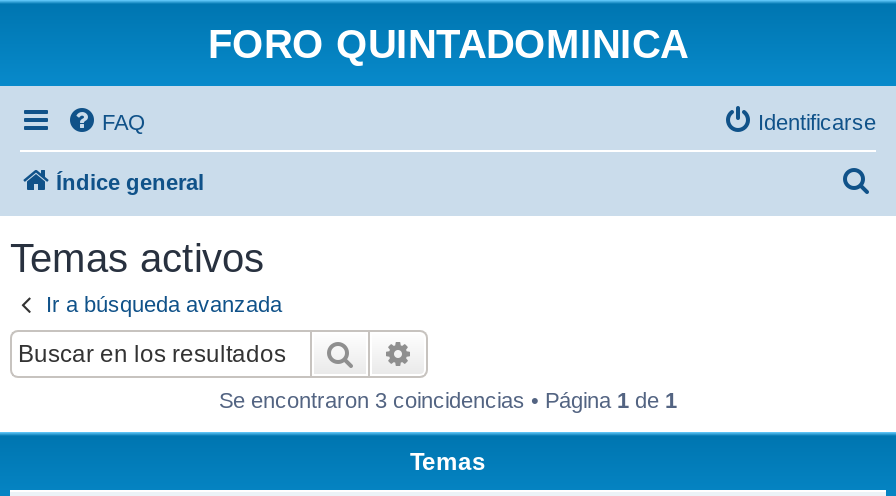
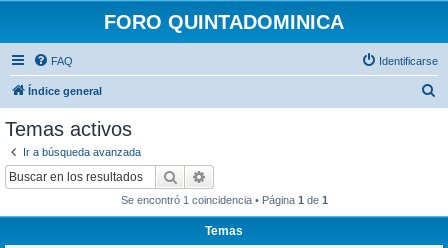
[219,387,677,411] Se encontraron 3 coincidencias • Página 1 de 1 -> [120,193,327,205] Se encontró 1 coincidencia • Página 1 de 1

